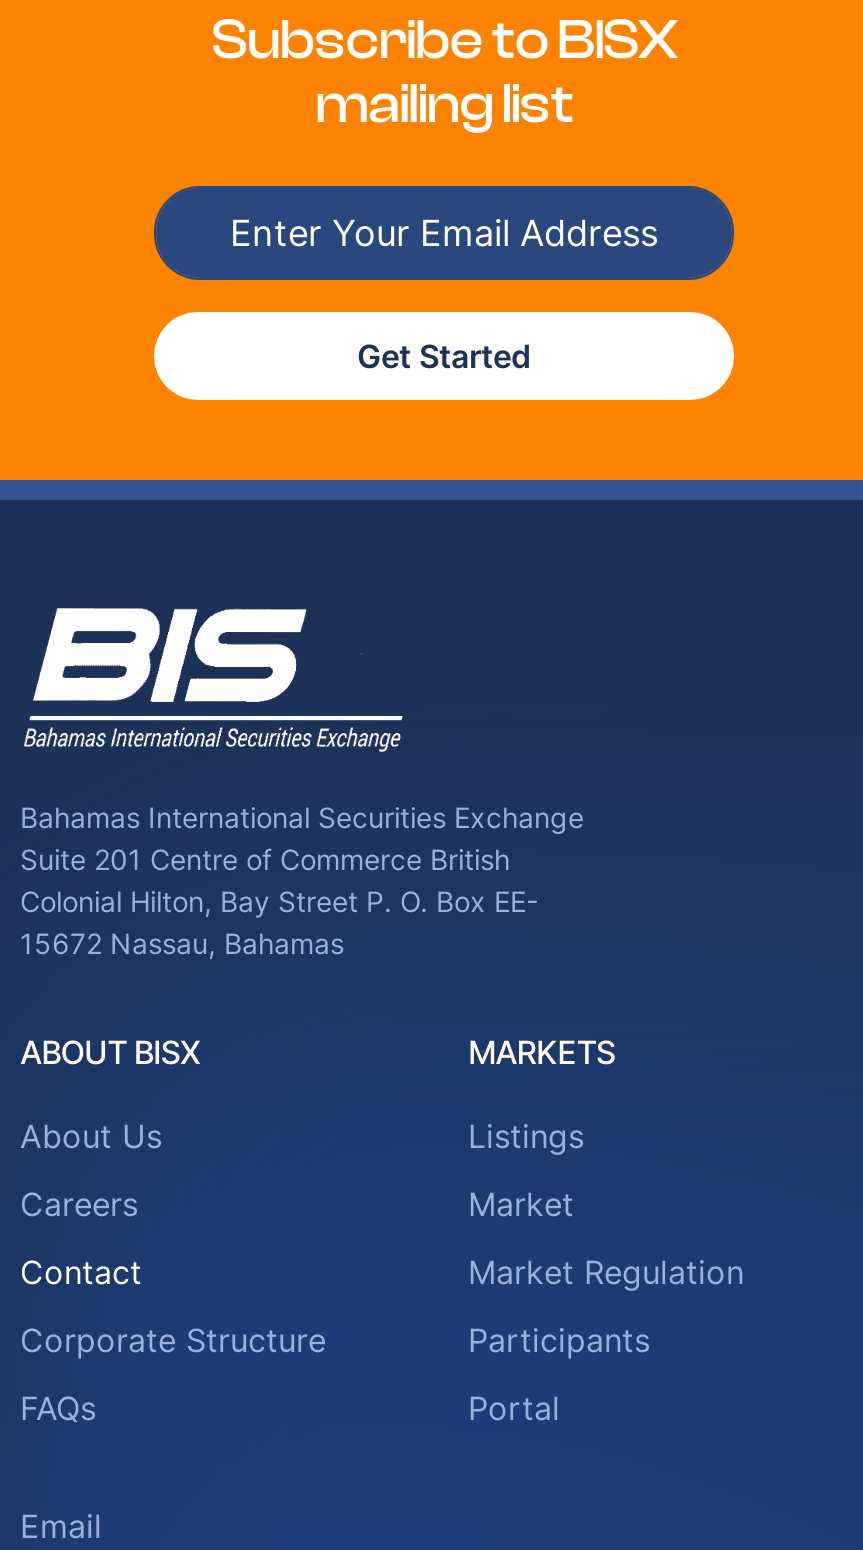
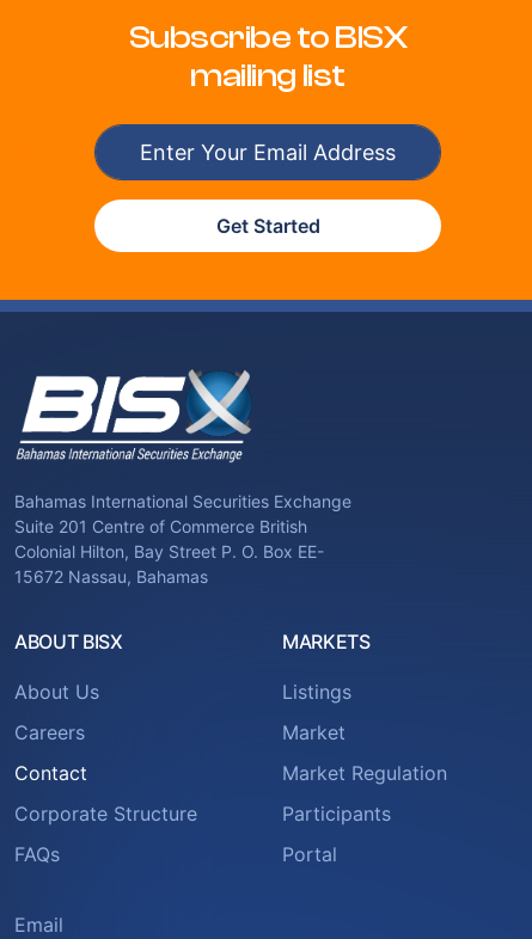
none -> [185,369,251,436] [image]

